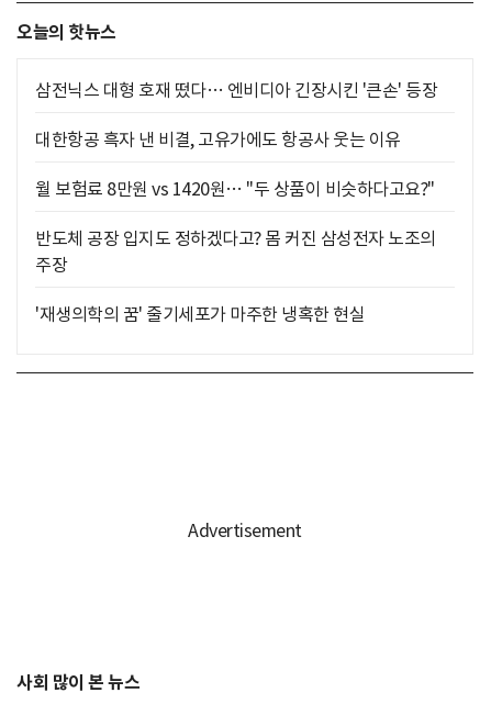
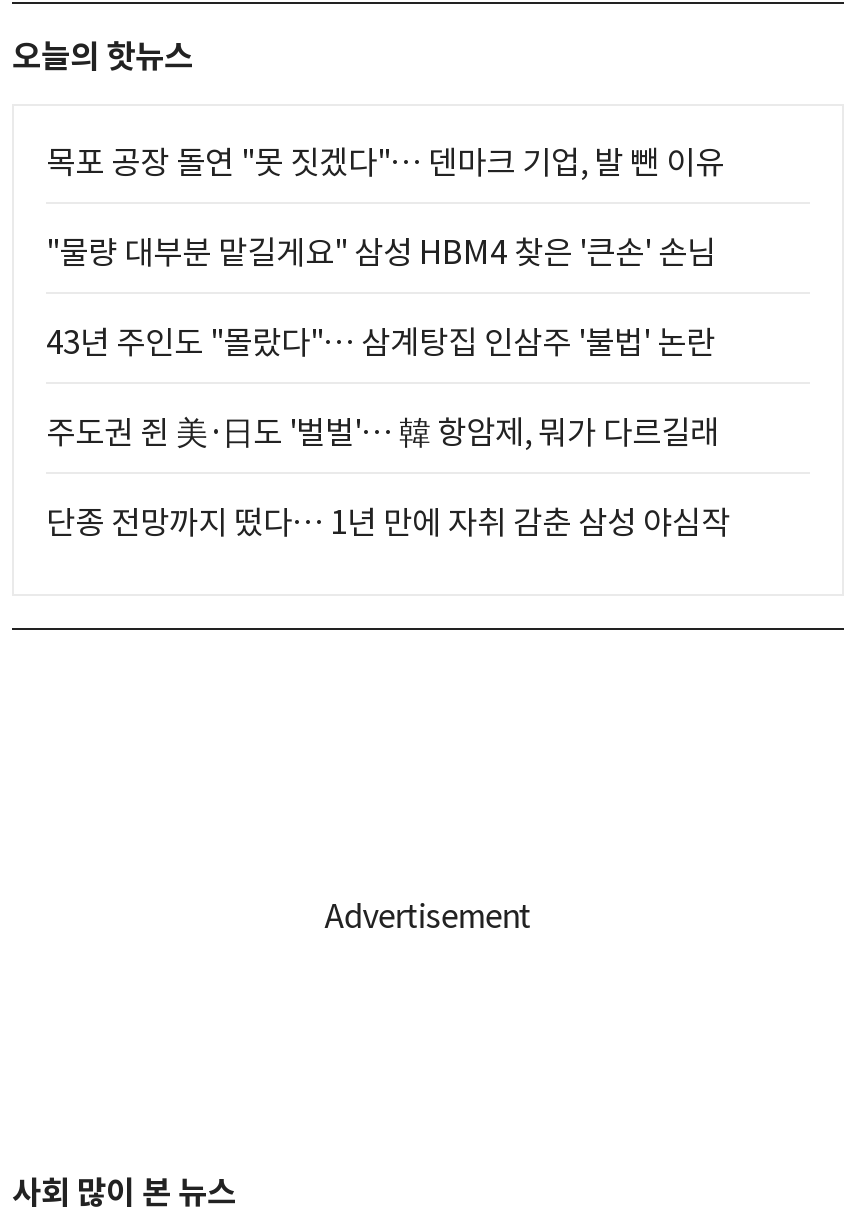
[35,79,437,101] 삼전닉스 대형 호재 떴다… 엔비디아 긴장시킨 '큰손' 등장 -> [46,141,724,181] 목포 공장 돌연 "못 짓겠다"… 덴마크 기업, 발 뺀 이유
[35,128,400,150] 대한항공 흑자 낸 비결, 고유가에도 항공사 웃는 이유 -> [46,231,716,271] "물량 대부분 맡길게요" 삼성 HBM4 찾은 '큰손' 손님
[35,177,434,199] 월 보험료 8만원 vs 1420원… "두 상품이 비슷하다고요?" -> [46,321,715,361] 43년 주인도 "몰랐다"… 삼계탕집 인삼주 '불법' 논란
[35,227,436,275] 반도체 공장 입지도 정하겠다고? 몸 커진 삼성전자 노조의 | 주장 -> [46,411,719,451] 주도권 쥔 美·日도 '벌벌'… 韓 항암제, 뭐가 다르길래
[35,303,365,325] '재생의학의 꿈' 줄기세포가 마주한 냉혹한 현실 -> [46,501,730,541] 단종 전망까지 떴다… 1년 만에 자취 감춘 삼성 야심작

